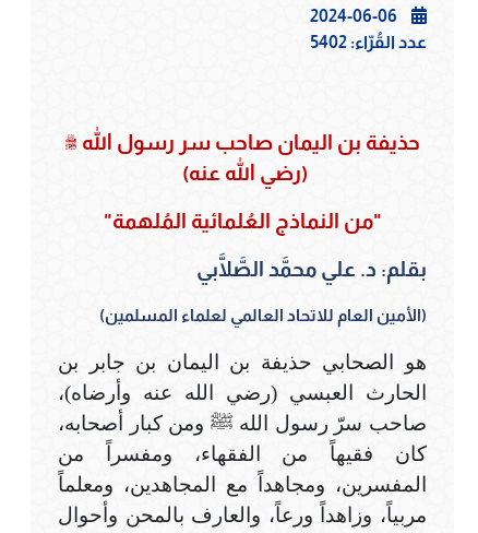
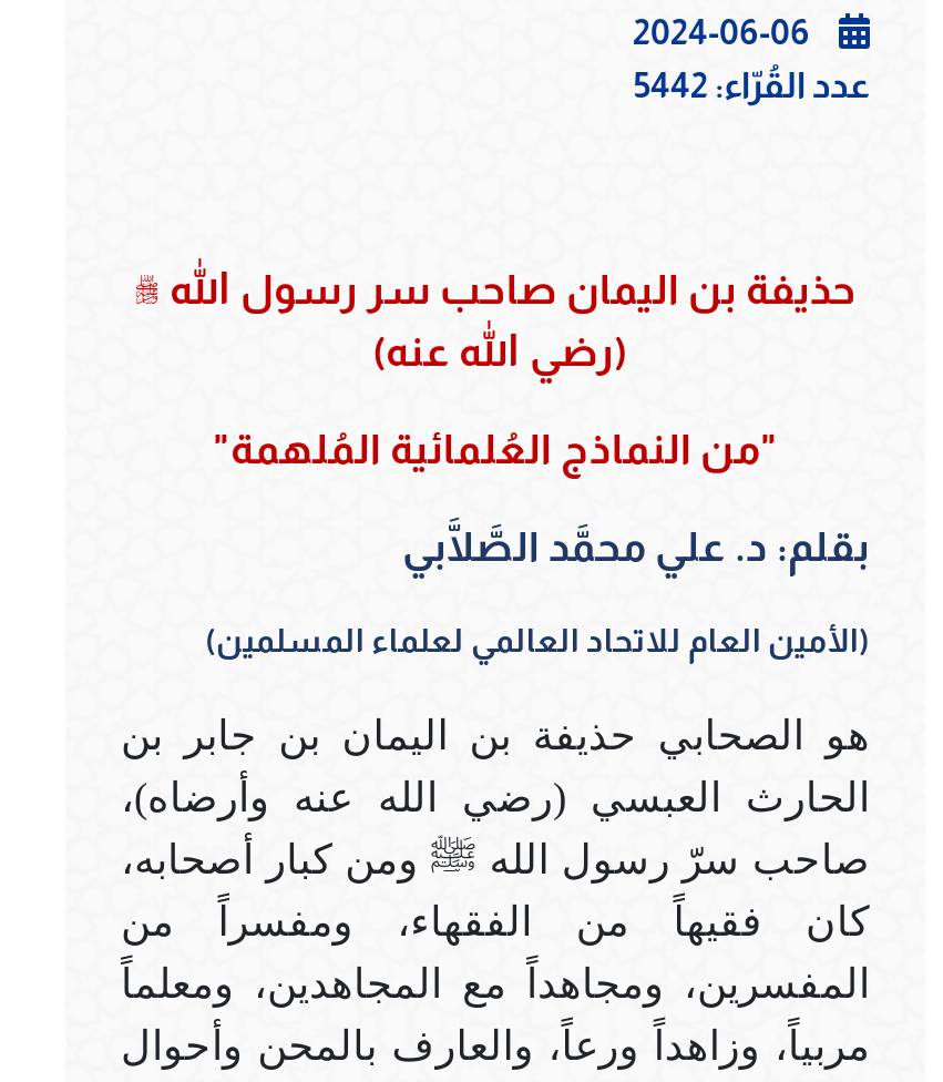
[311,33,427,52] عدد القُرّاء: 5402 -> [635,67,870,105] عدد القُرّاء: 5442

